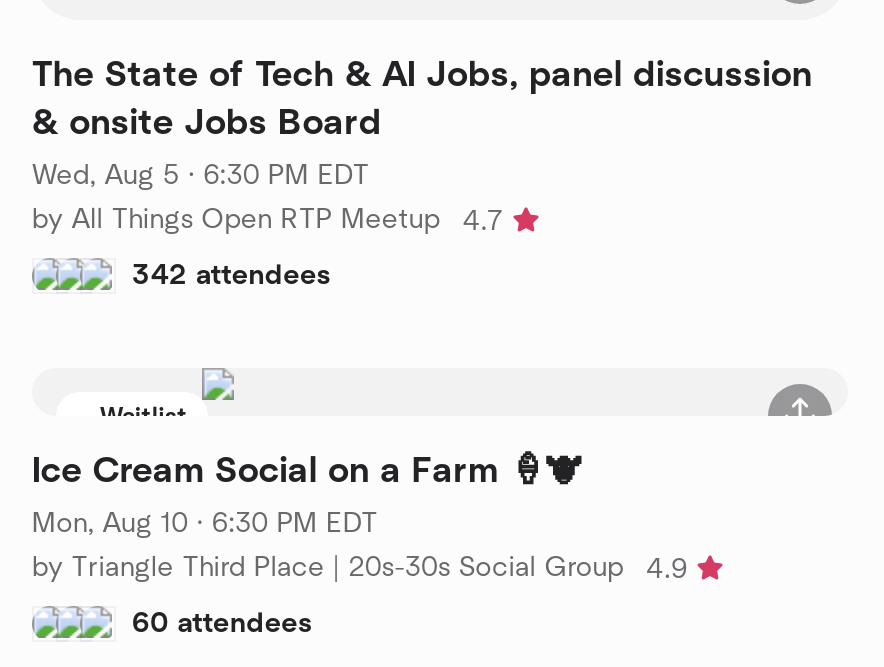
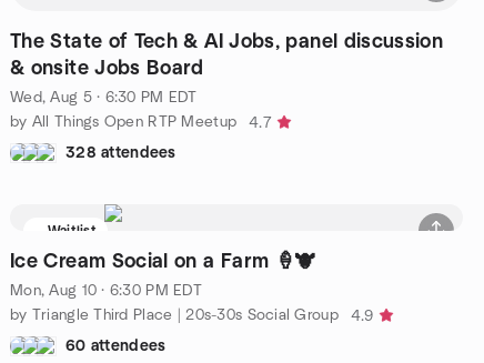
[132,261,331,289] 342 attendees -> [65,145,176,160] 328 attendees

